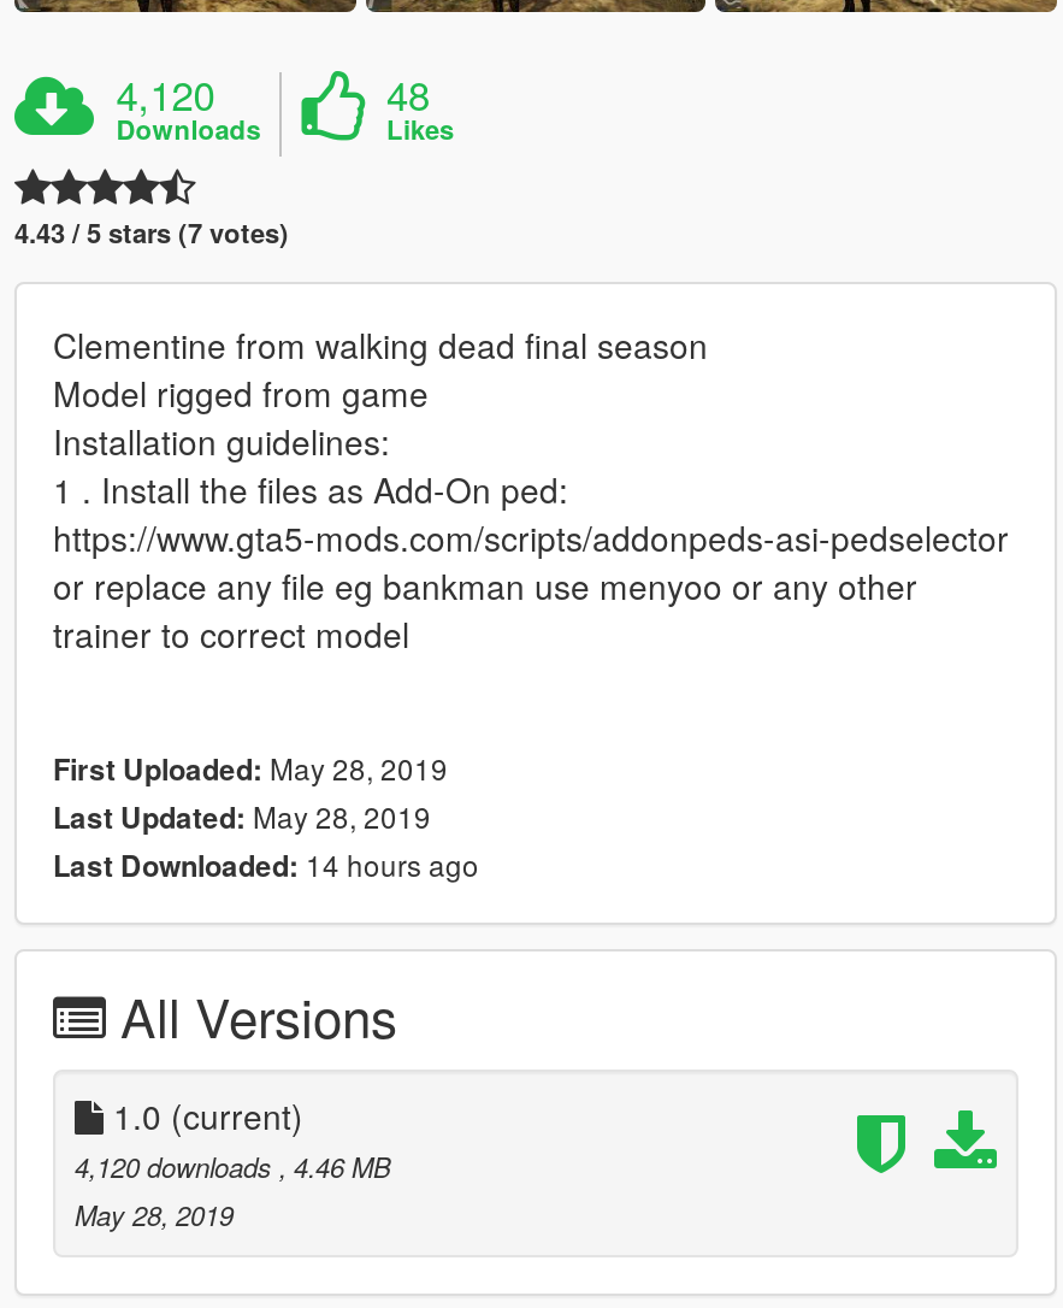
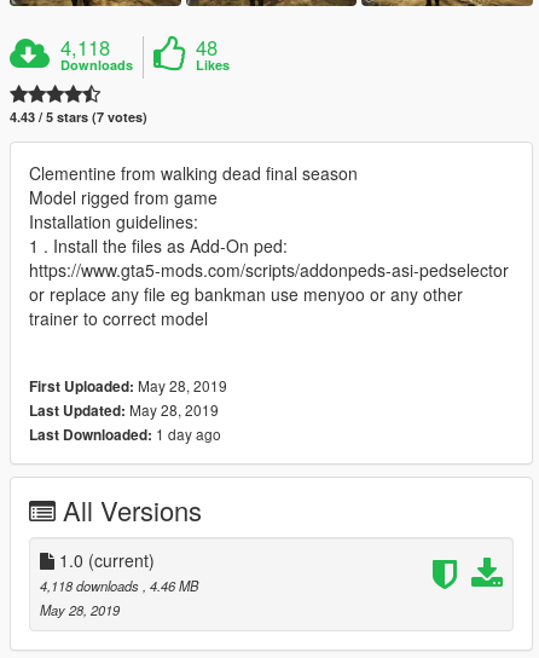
[116,65,215,123] 4,120 -> [61,33,110,62] 4,118
[53,843,479,886] Last Downloaded: 14 hours ago -> [29,423,221,445] Last Downloaded: 1 day ago
[75,1146,390,1185] 4,120 downloads, 4.46 MB -> [40,576,198,595] 4,118 downloads, 4.46 MB

